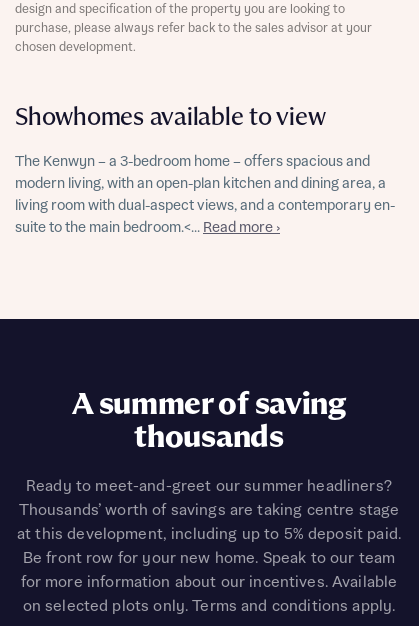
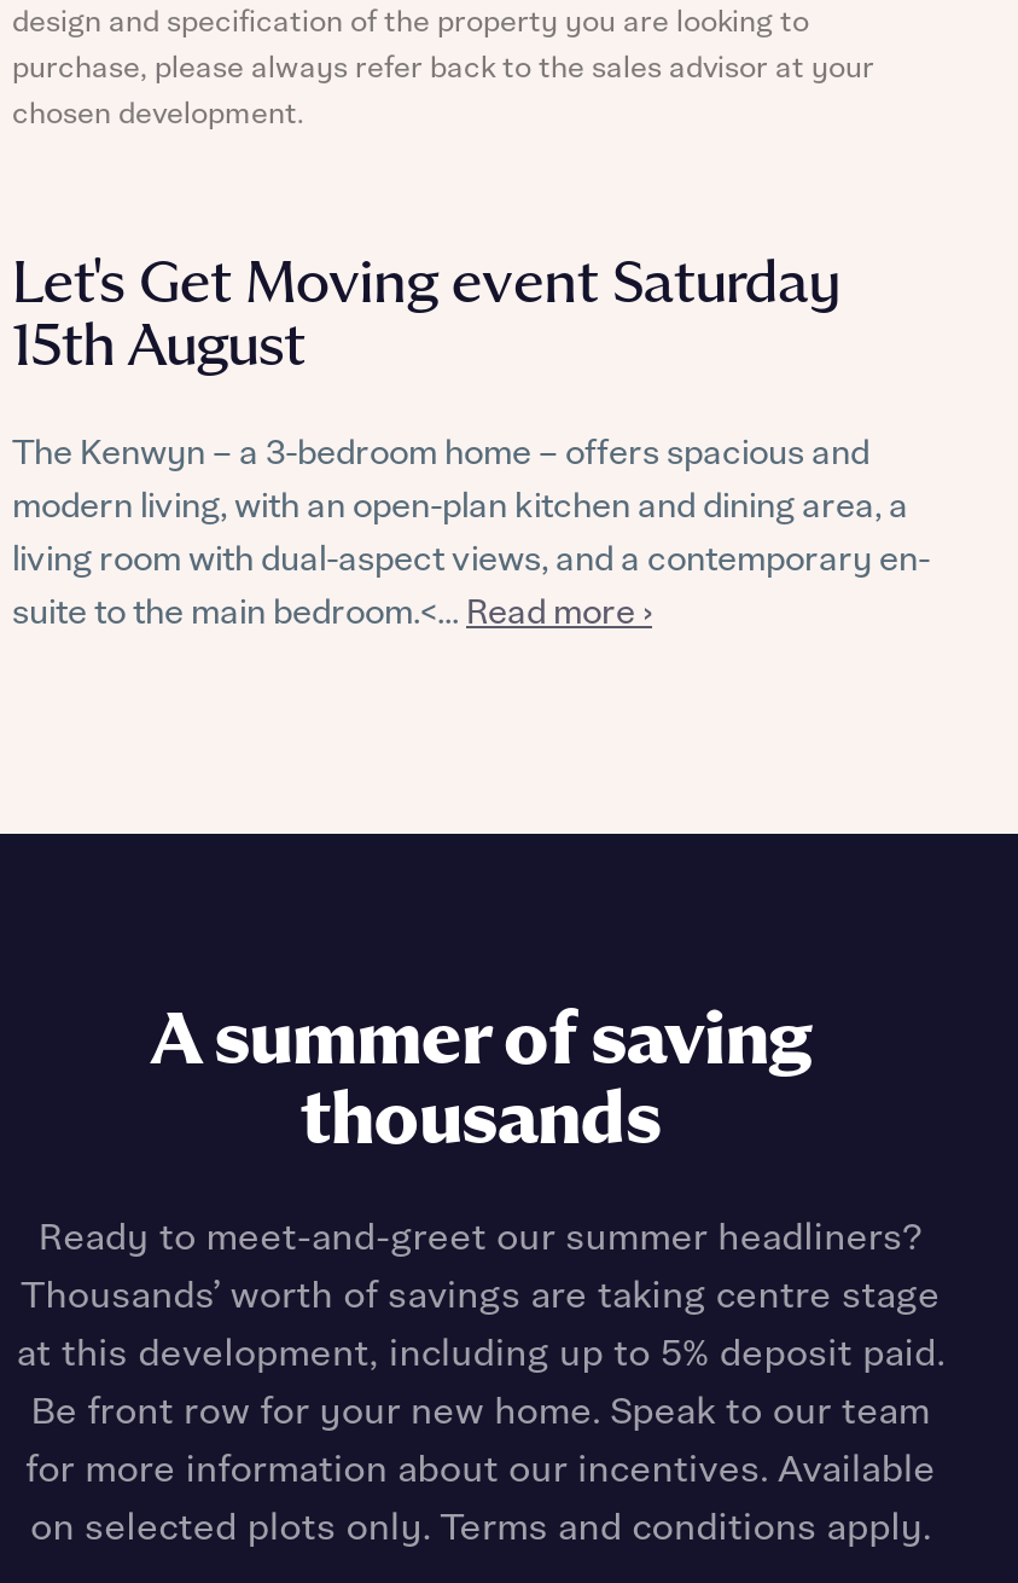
[15,104,325,131] Showhomes available to view -> [12,251,842,379] Let's Get Moving event Saturday | 15th August

